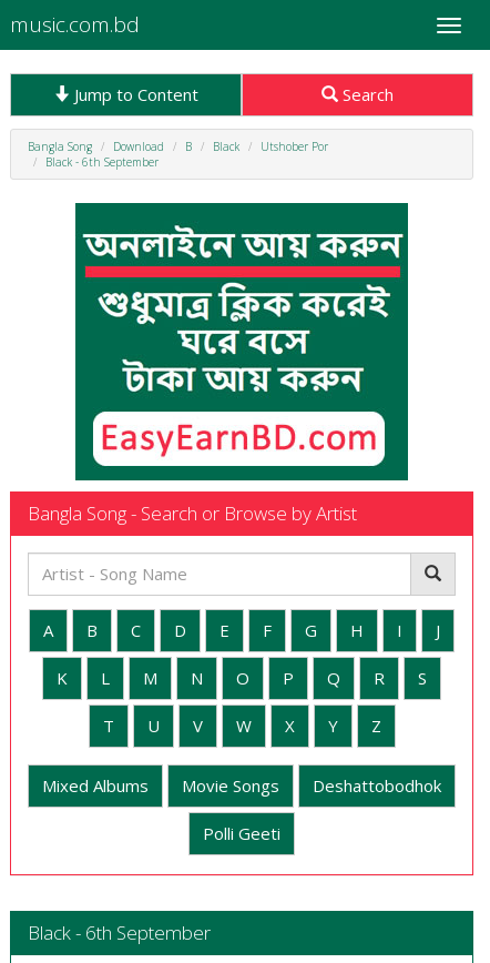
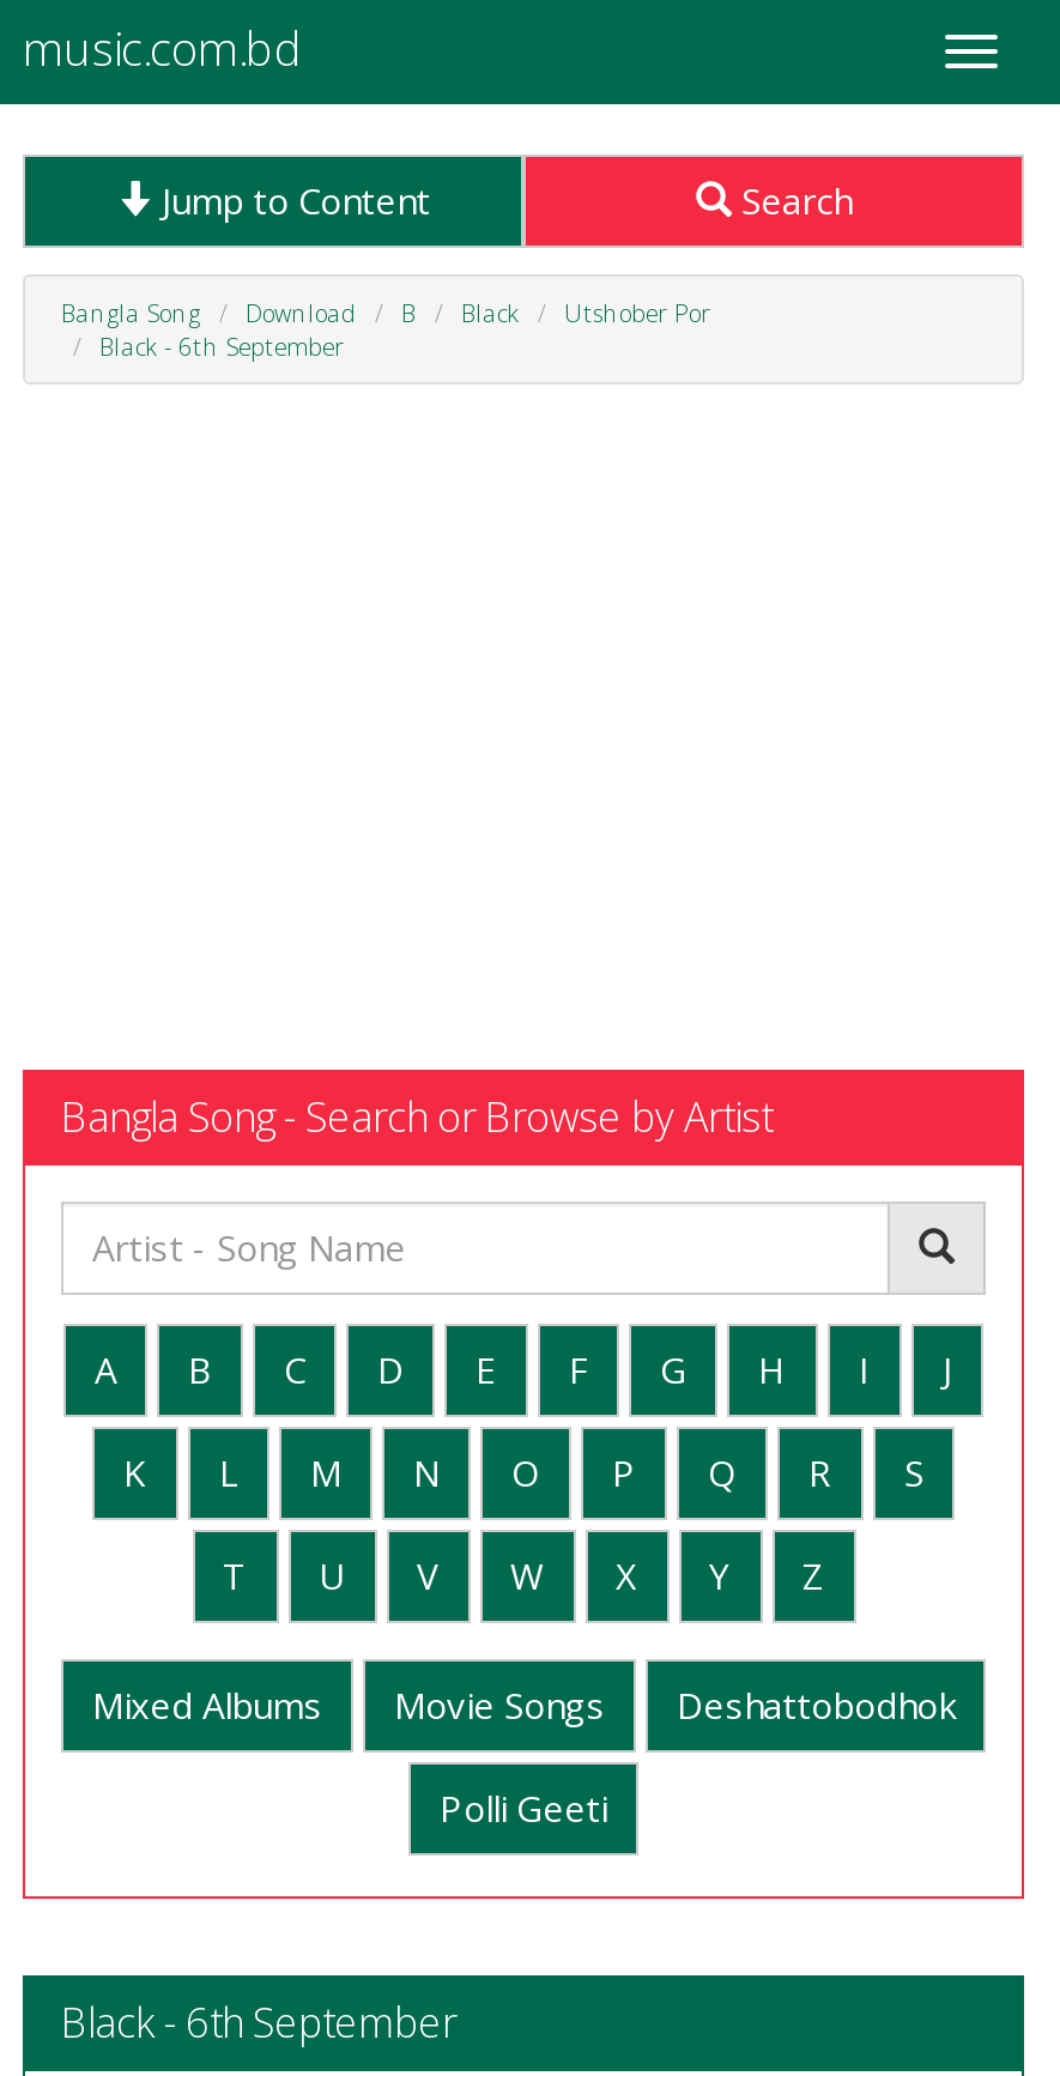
[74,202,409,481] [image] -> none

